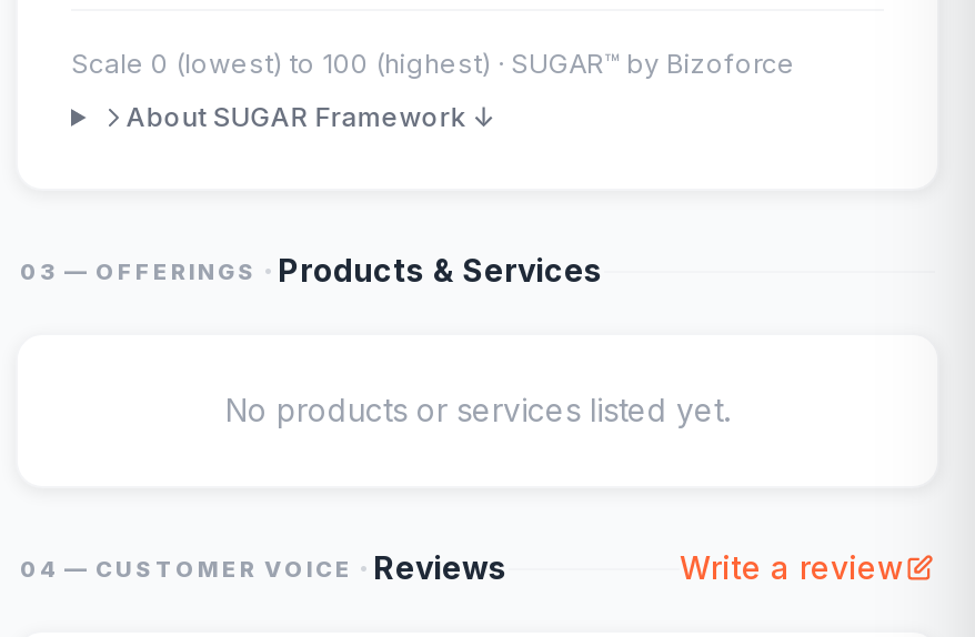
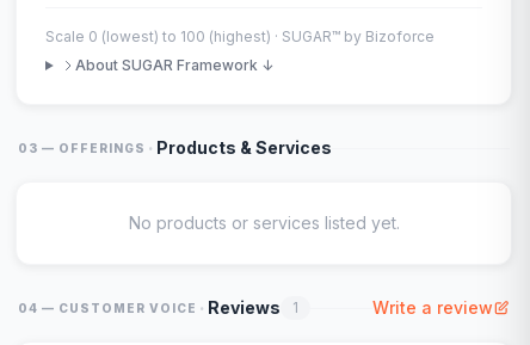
none -> [292,298,298,316] 1

